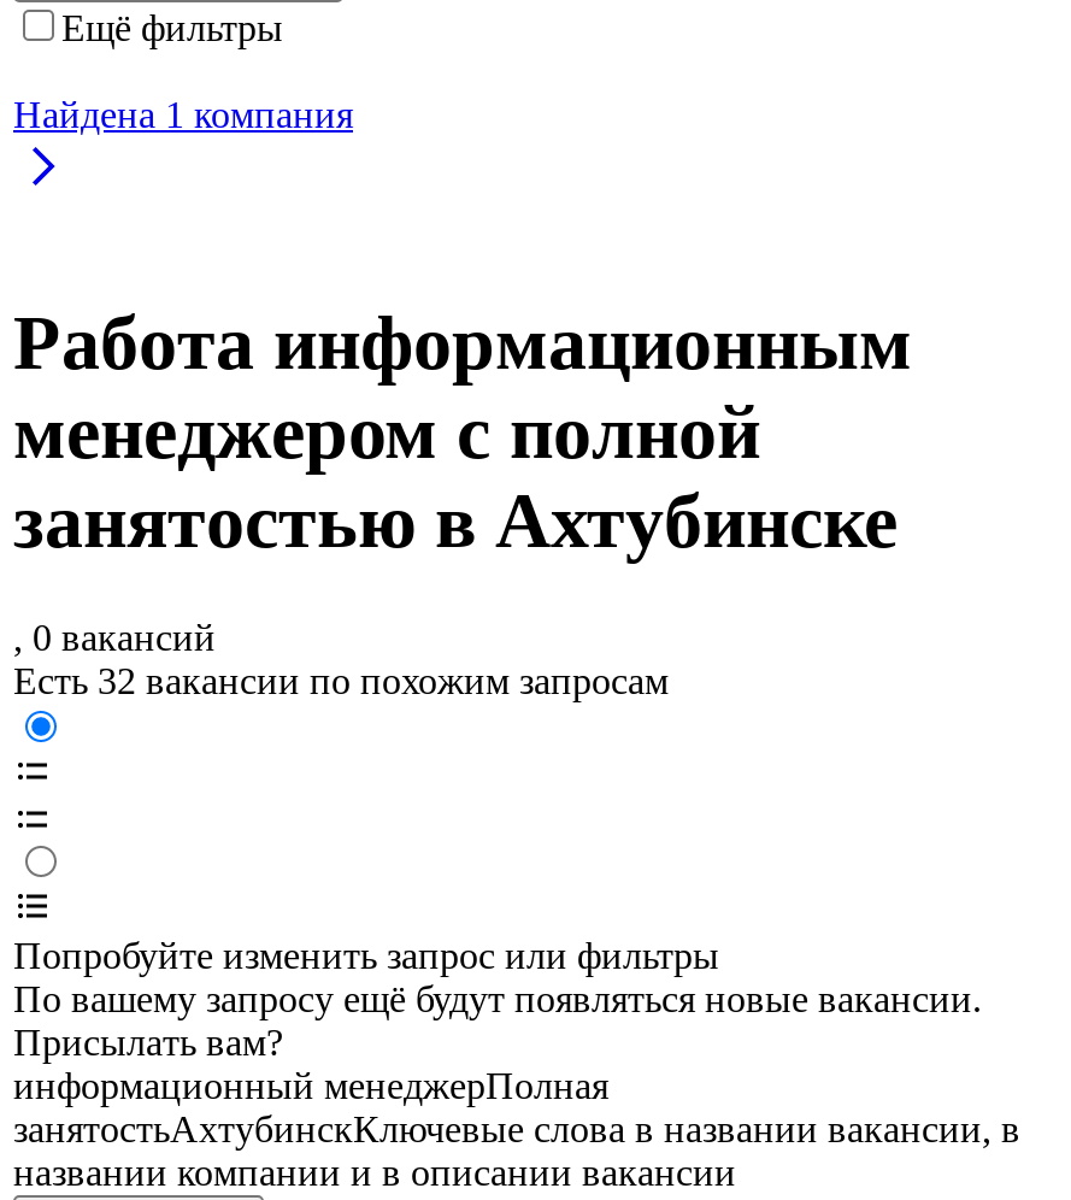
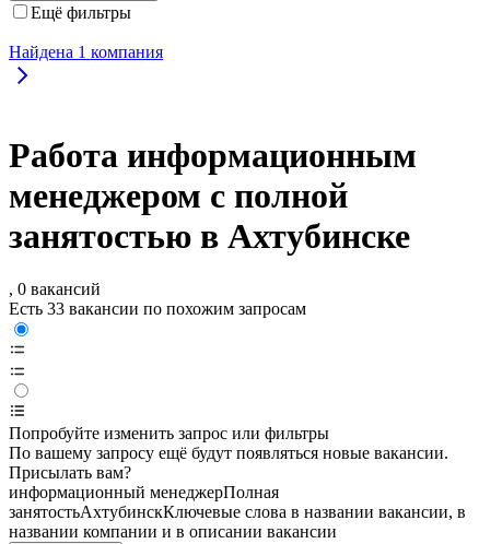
[13,661,669,702] Есть 32 вакансии по похожим запросам -> [9,300,306,318] Есть 33 вакансии по похожим запросам

